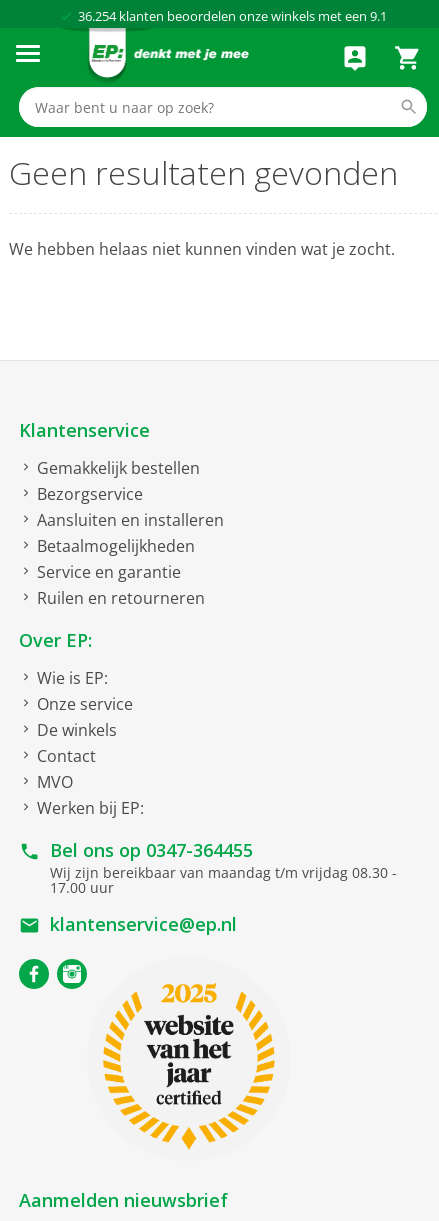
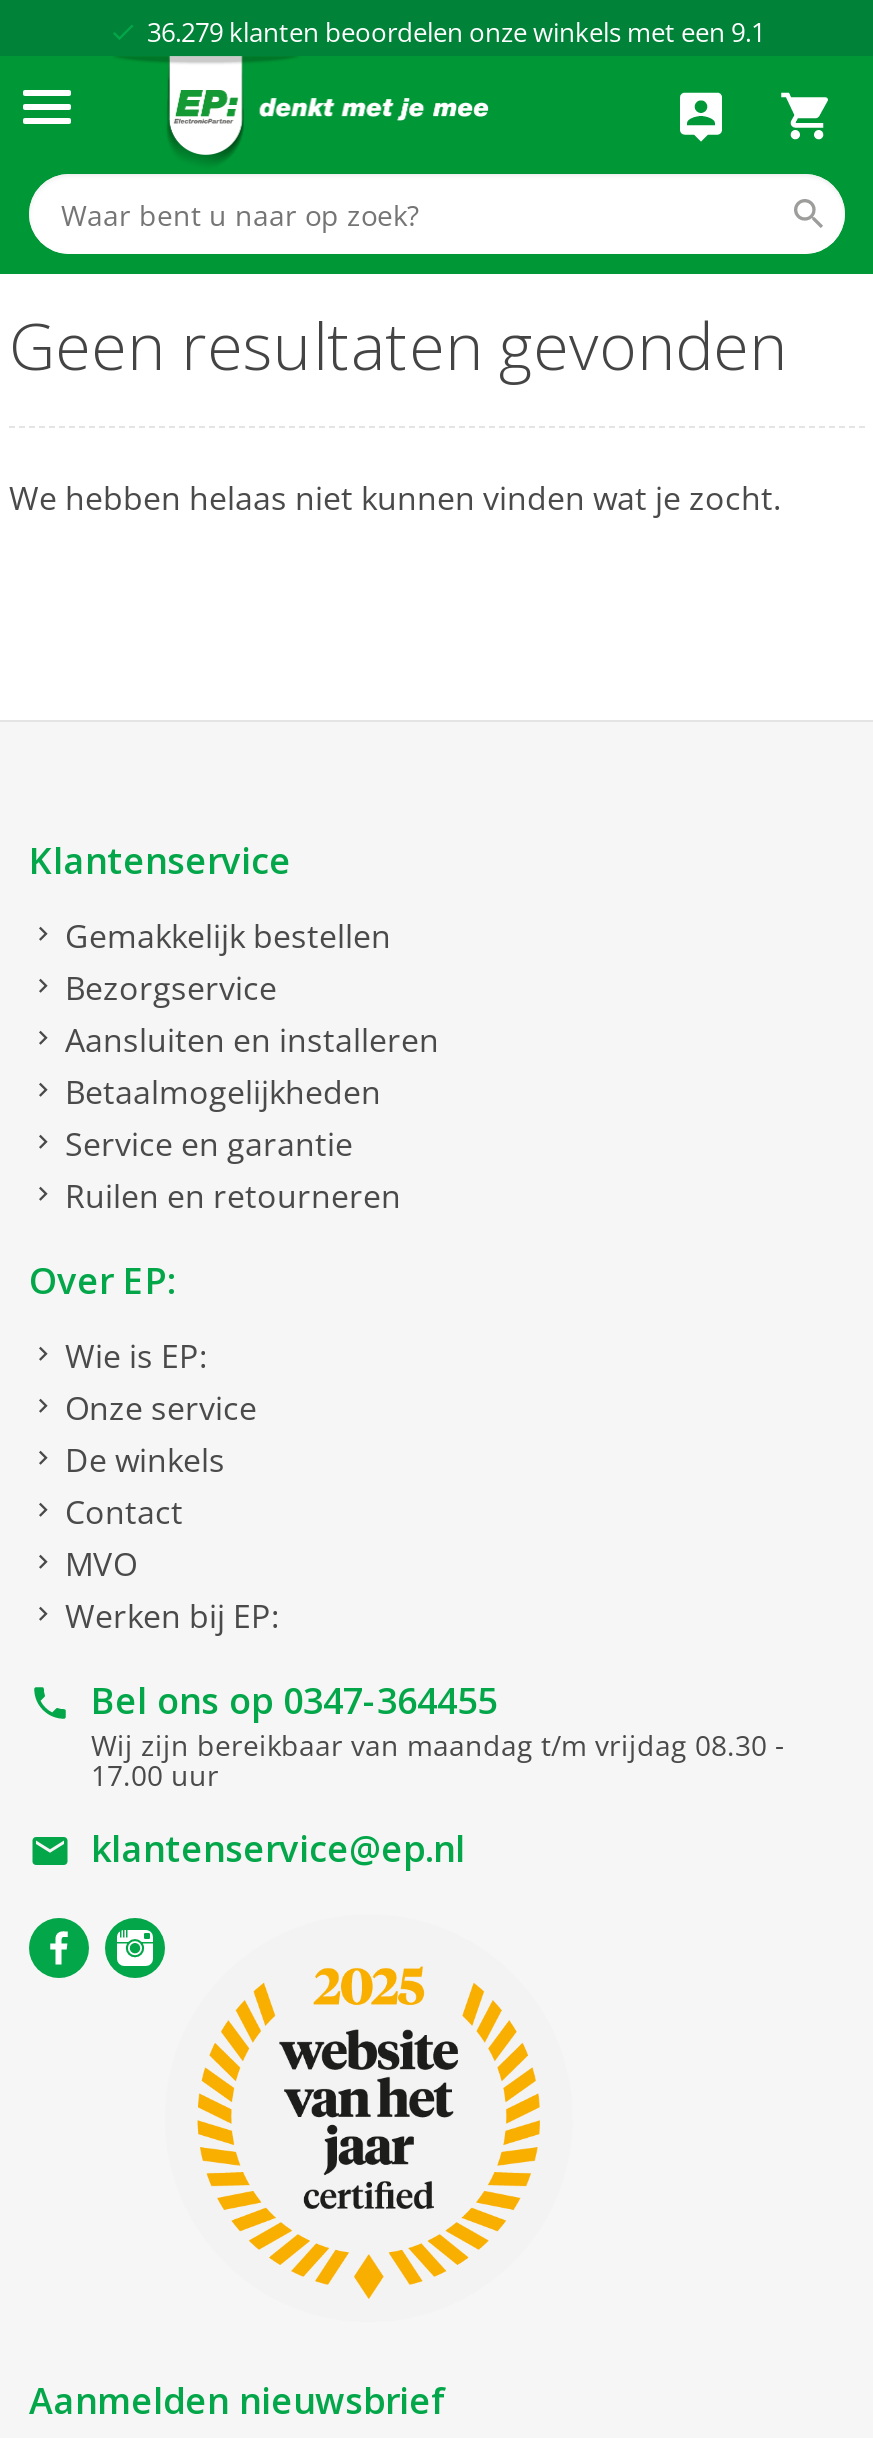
[78,7,387,25] 36.254 klanten beoordelen onze winkels met een 9.1 -> [147,14,765,50] 36.279 klanten beoordelen onze winkels met een 9.1

